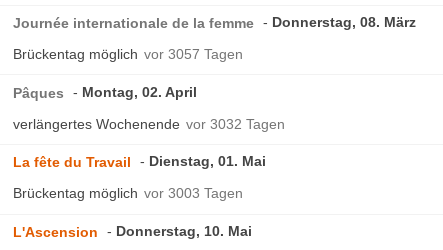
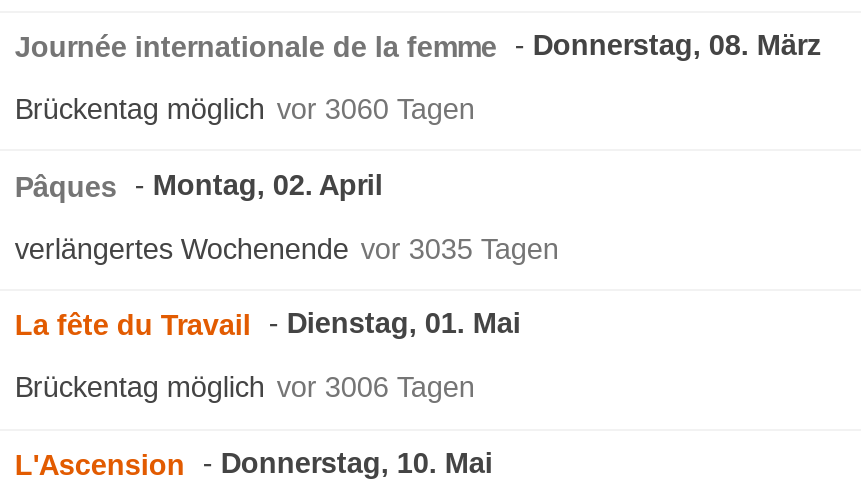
[13,46,243,62] Brückentag möglich vor 3057 Tagen -> [15,93,475,125] Brückentag möglich vor 3060 Tagen
[13,116,285,132] verlängertes Wochenende vor 3032 Tagen -> [15,233,559,265] verlängertes Wochenende vor 3035 Tagen
[13,185,243,201] Brückentag möglich vor 3003 Tagen -> [15,372,475,404] Brückentag möglich vor 3006 Tagen

